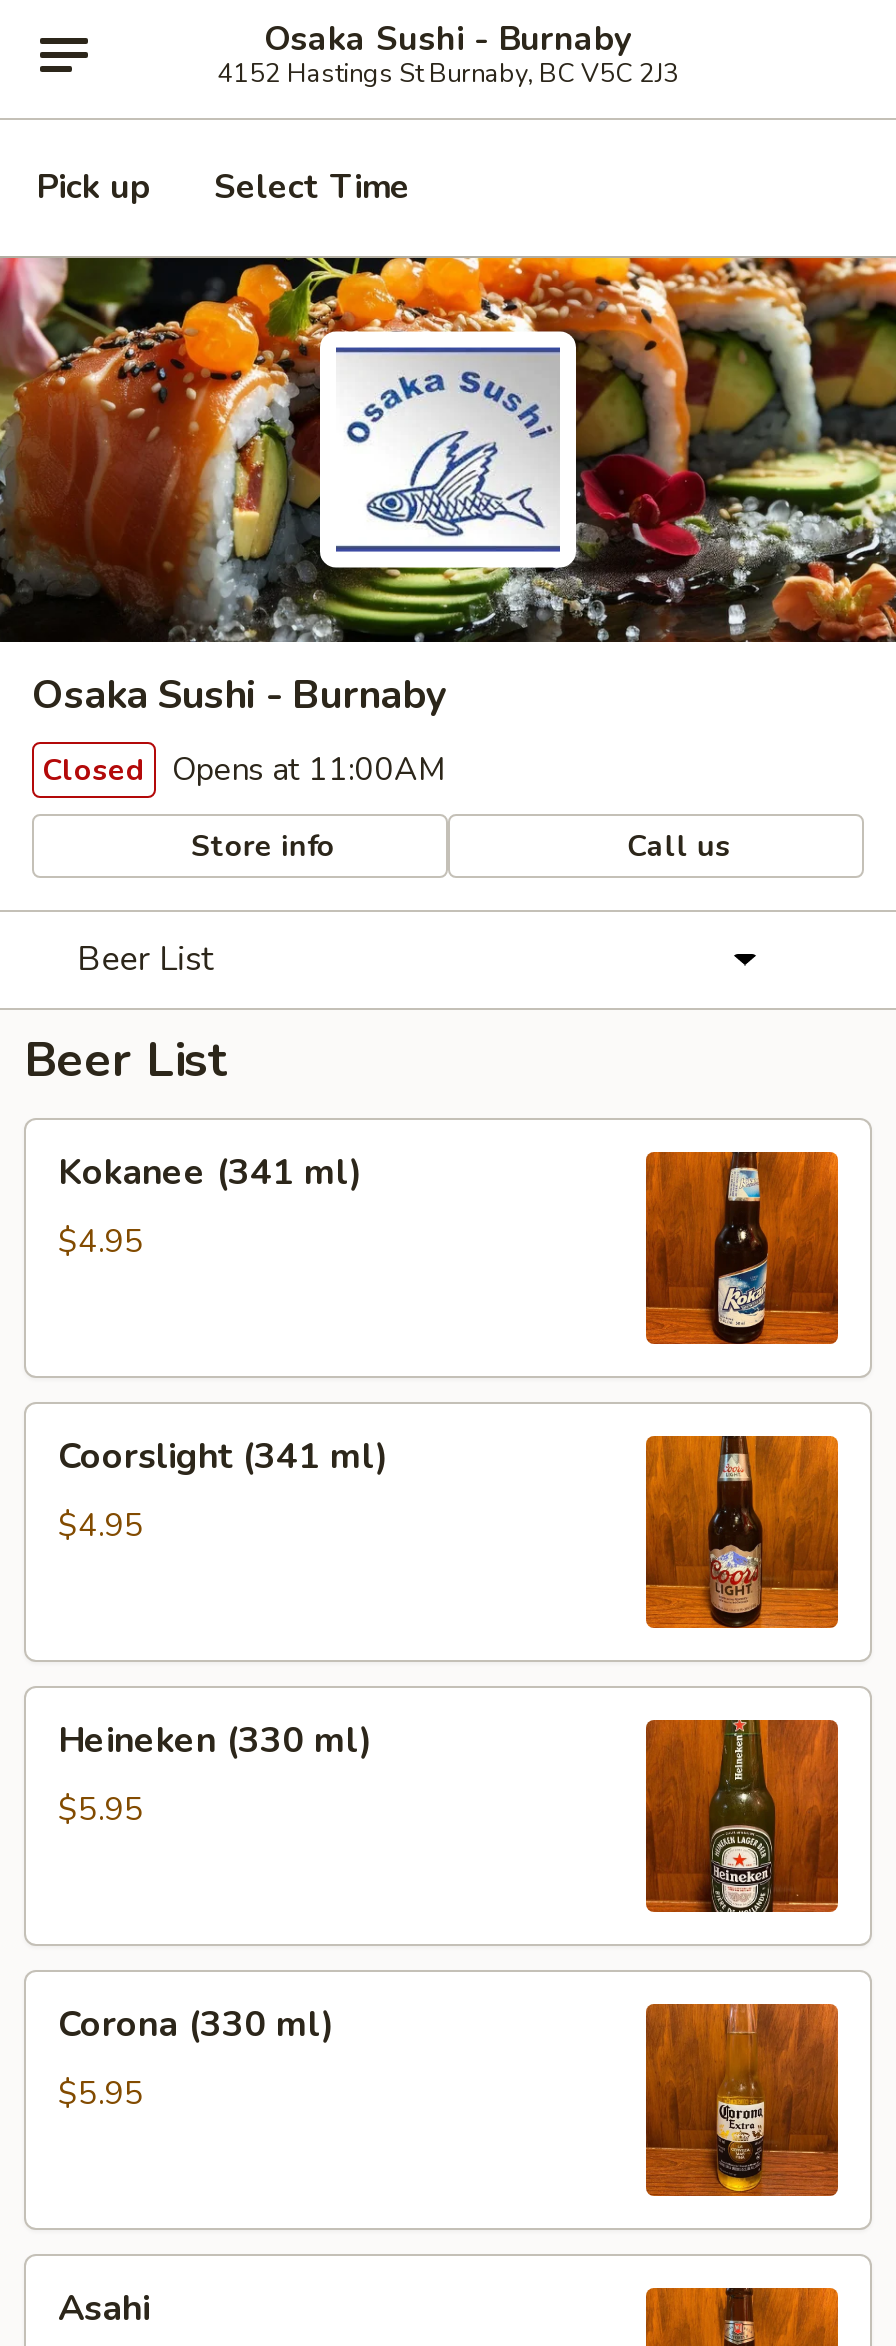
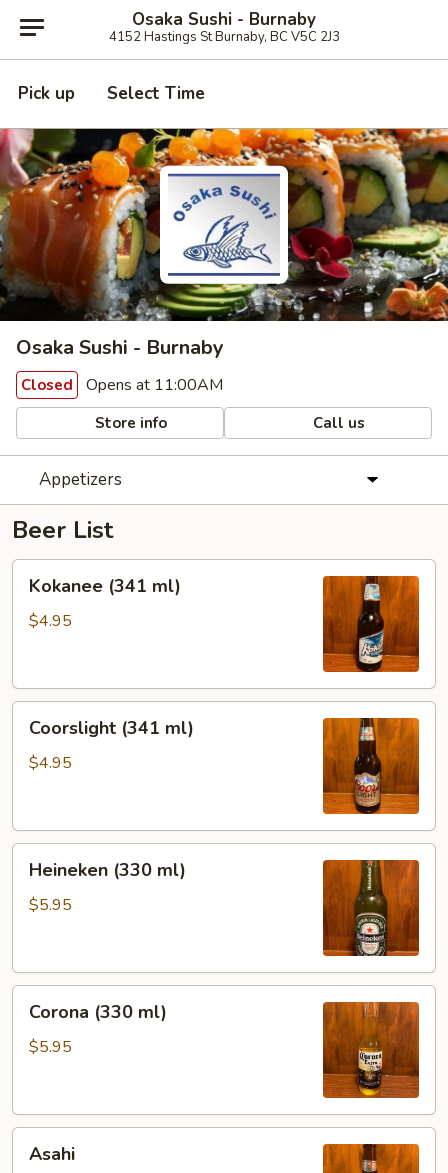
[77,936,213,982] Beer List -> [39,468,122,491] Appetizers

